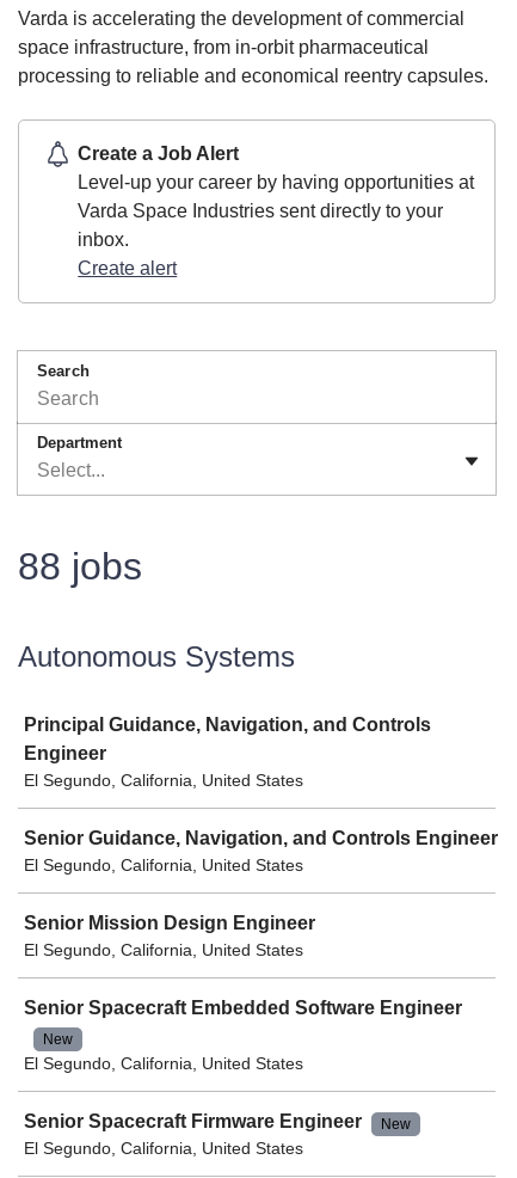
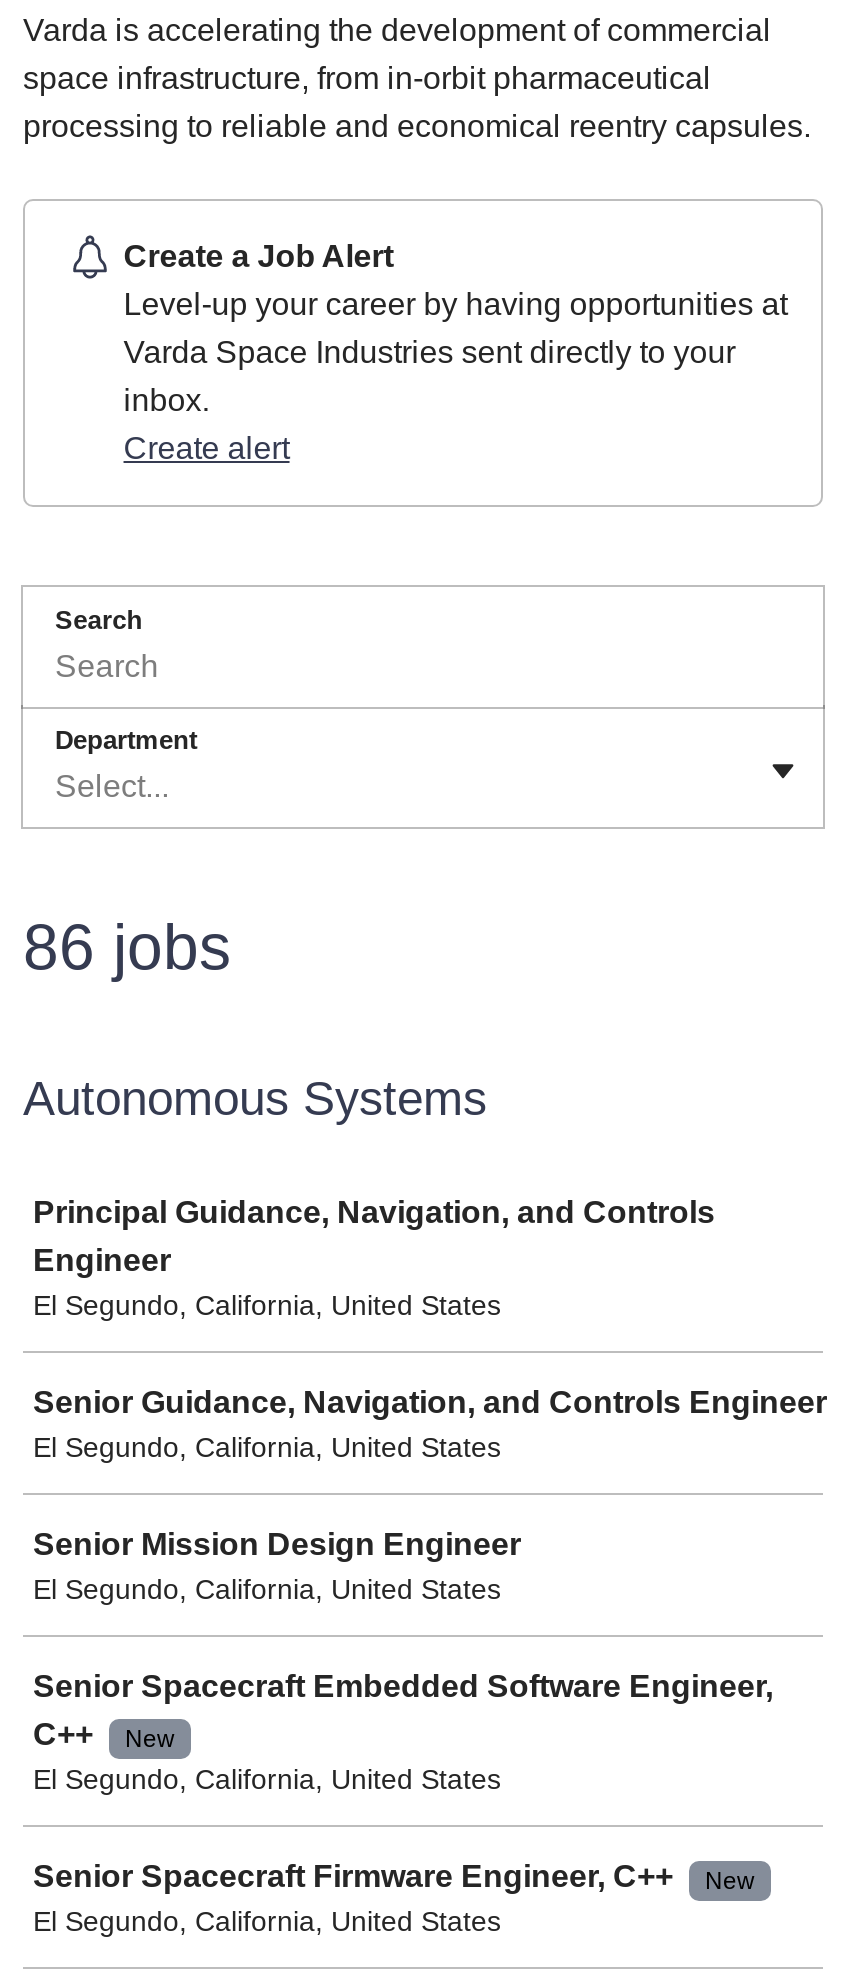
[18,545,142,588] 88 jobs -> [23,911,231,983] 86 jobs
[24,998,462,1018] Senior Spacecraft Embedded Software Engineer -> [33,1669,773,1751] Senior Spacecraft Embedded Software Engineer, | C++
[24,1111,362,1131] Senior Spacecraft Firmware Engineer -> [33,1859,673,1893] Senior Spacecraft Firmware Engineer, C++

